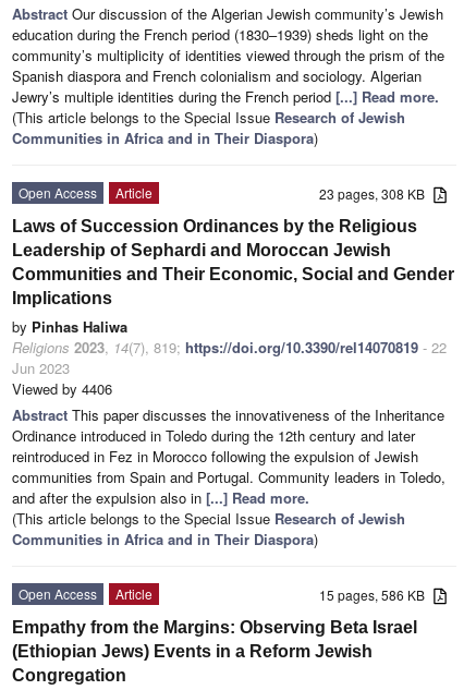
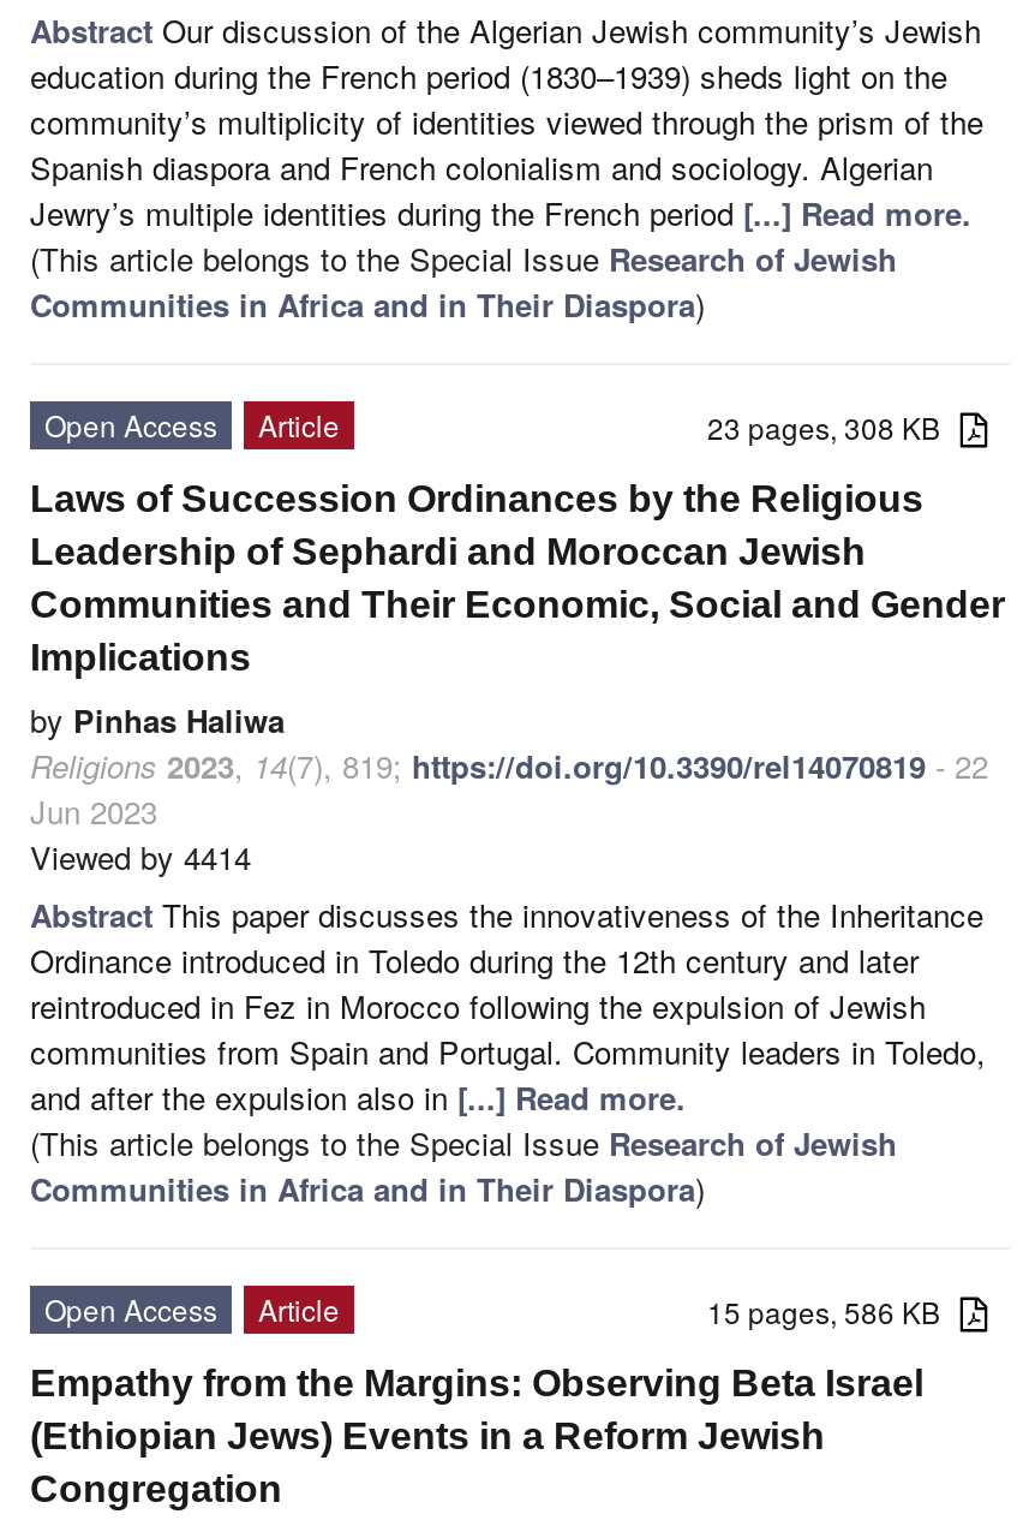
[12,378,112,399] Viewed by 4406 -> [30,834,251,880] Viewed by 4414

